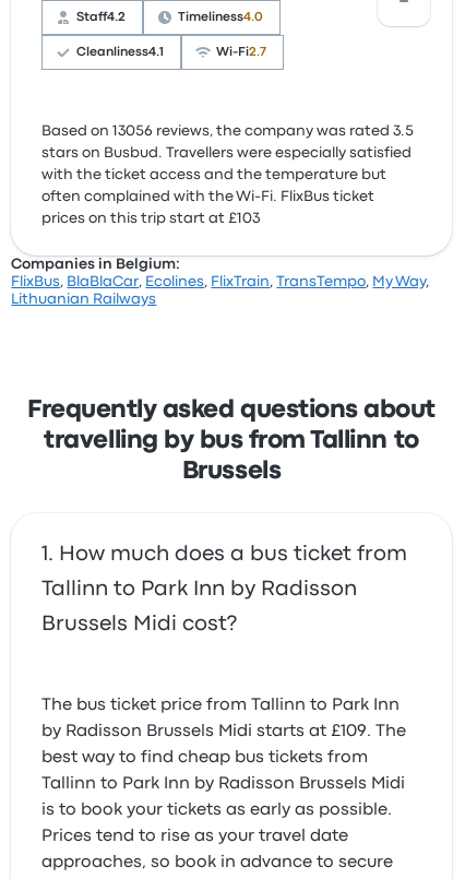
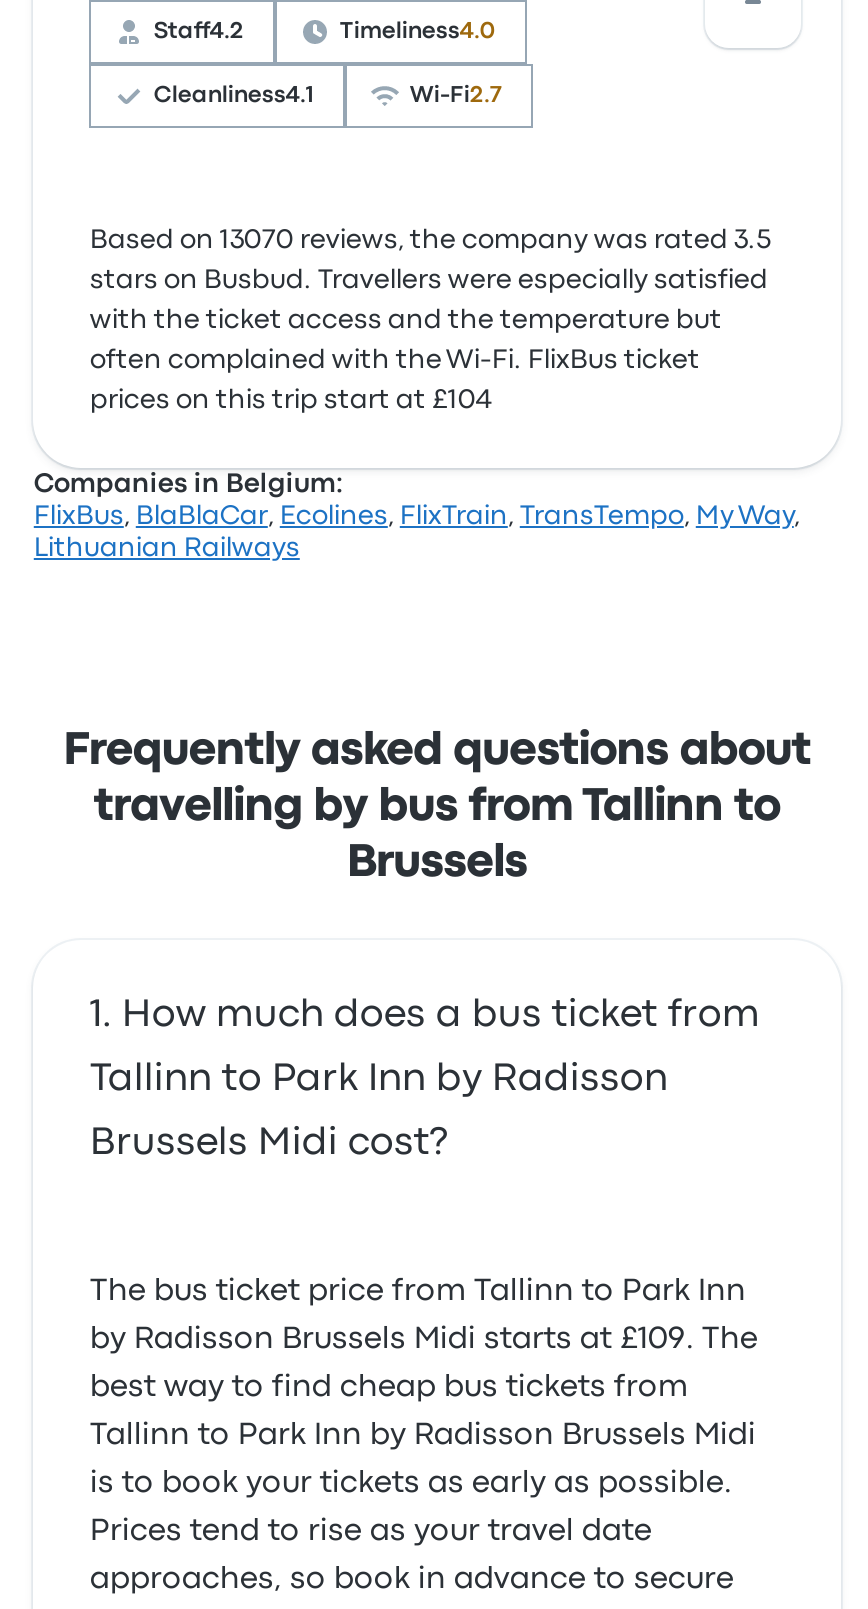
[42,124,414,138] Based on 13056 reviews, the company was rated 3.5 -> [90,228,772,252] Based on 13070 reviews, the company was rated 3.5
[42,212,260,225] prices on this trip start at £103 -> [90,388,492,412] prices on this trip start at £104

